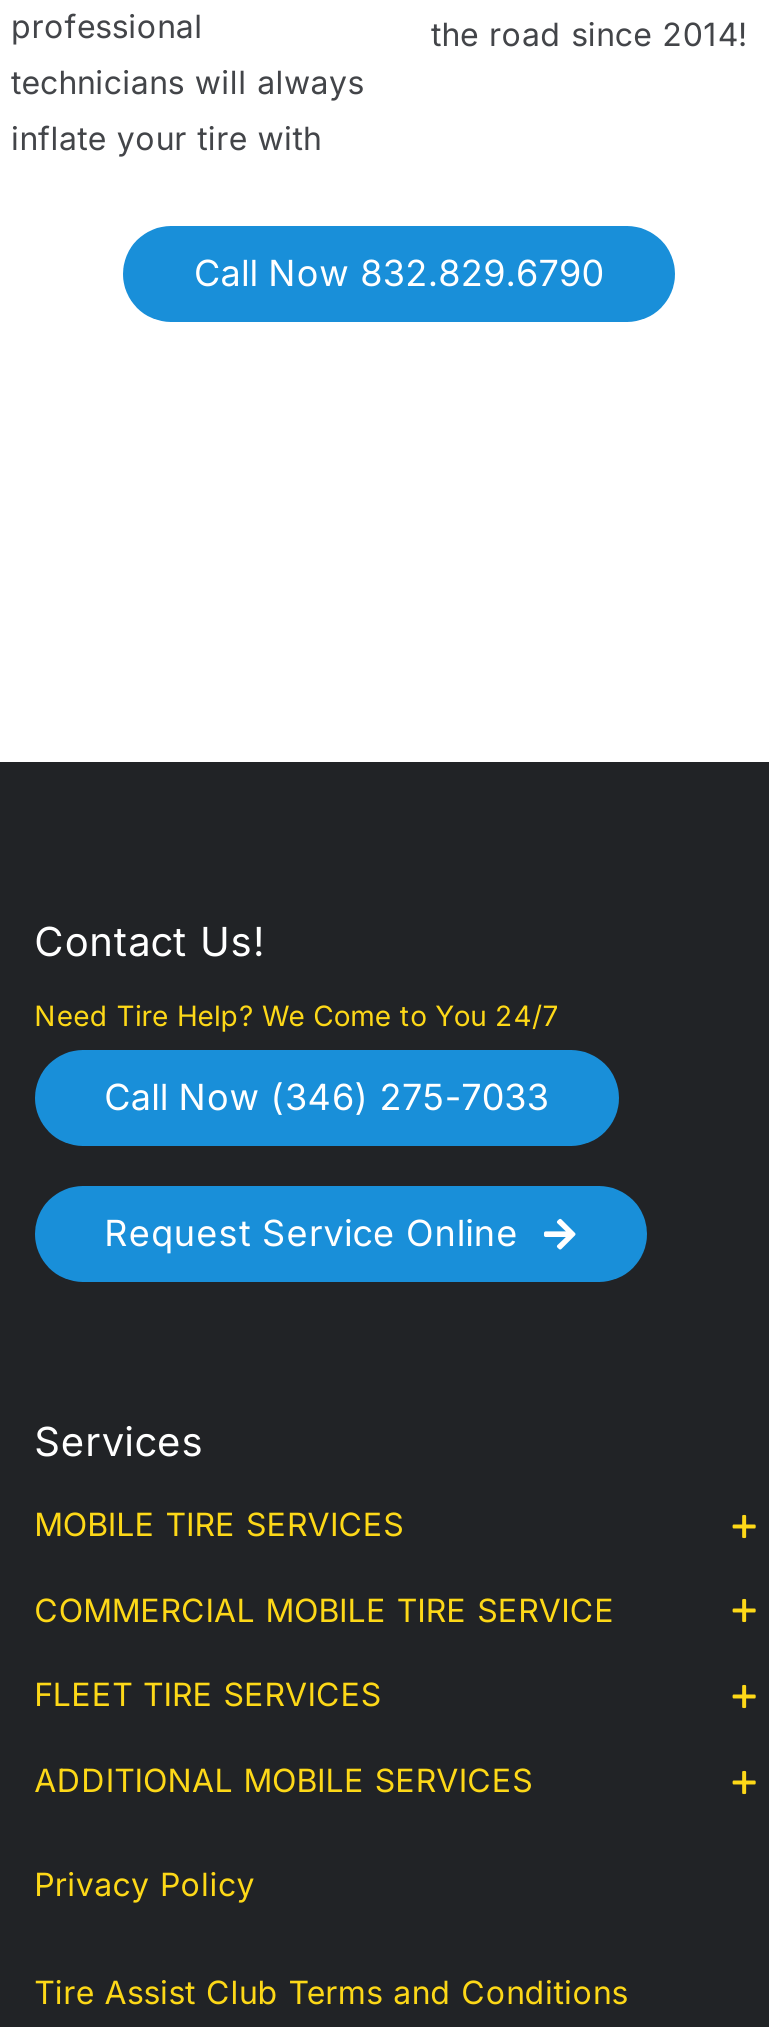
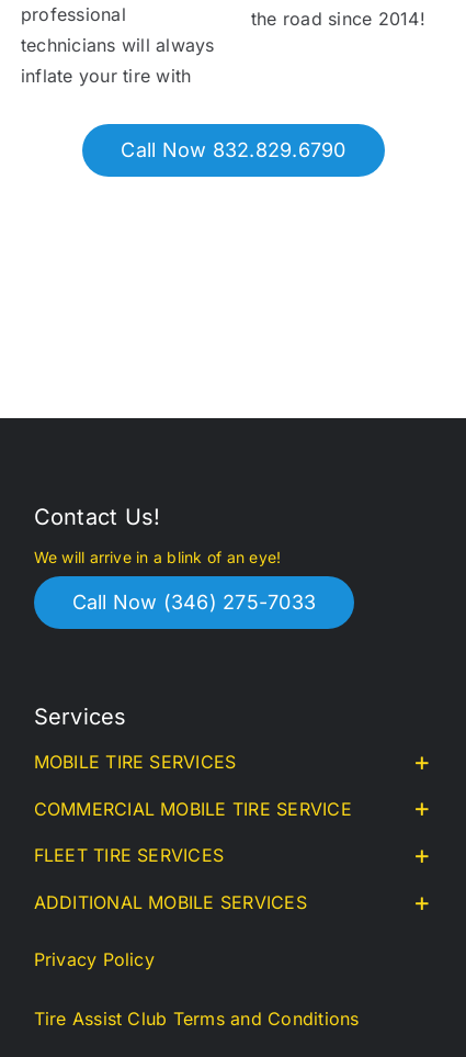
[34,998,559,1032] Need Tire Help? We Come to You 24/7 -> [34,548,281,566] We will arrive in a blink of an eye!
[104,1184,649,1284] [image] | Request Service Online -> none

